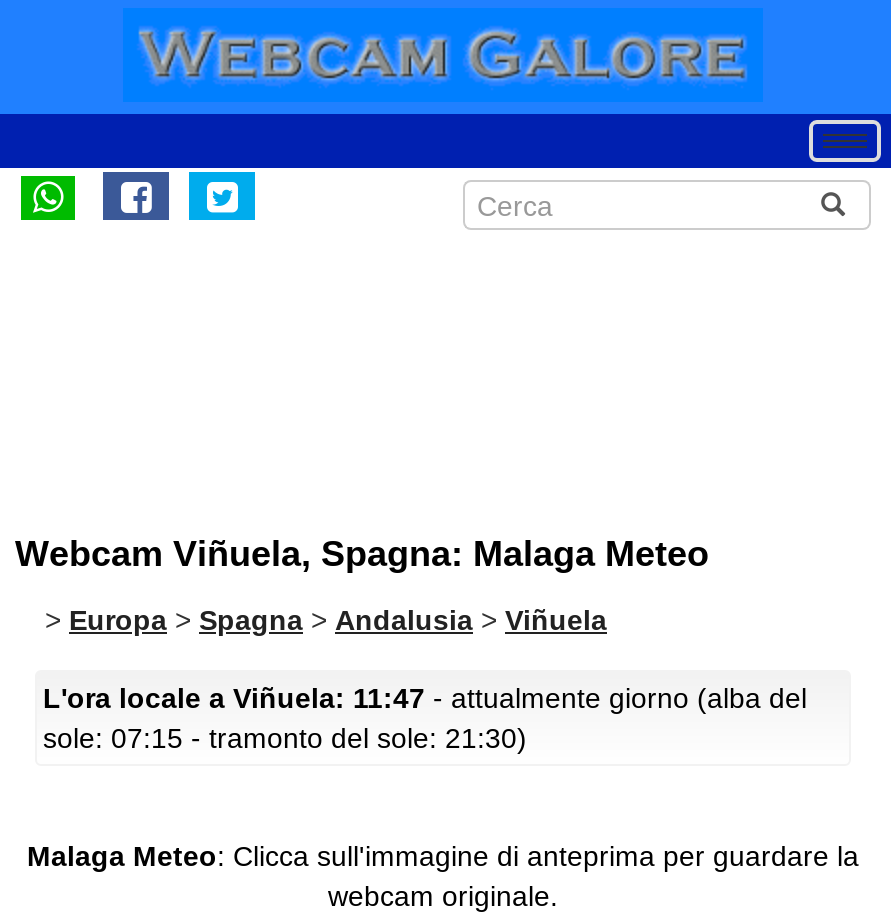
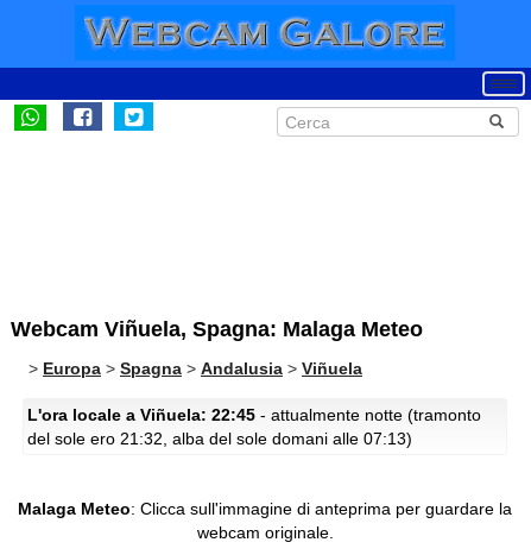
[43,682,807,754] L'ora locale a Viñuela: 11:47 - attualmente giorno (alba del | sole: 07:15 - tramonto del sole: 21:30) -> [27,405,481,448] L'ora locale a Viñuela: 22:45 - attualmente notte (tramonto | del sole ero 21:32, alba del sole domani alle 07:13)

